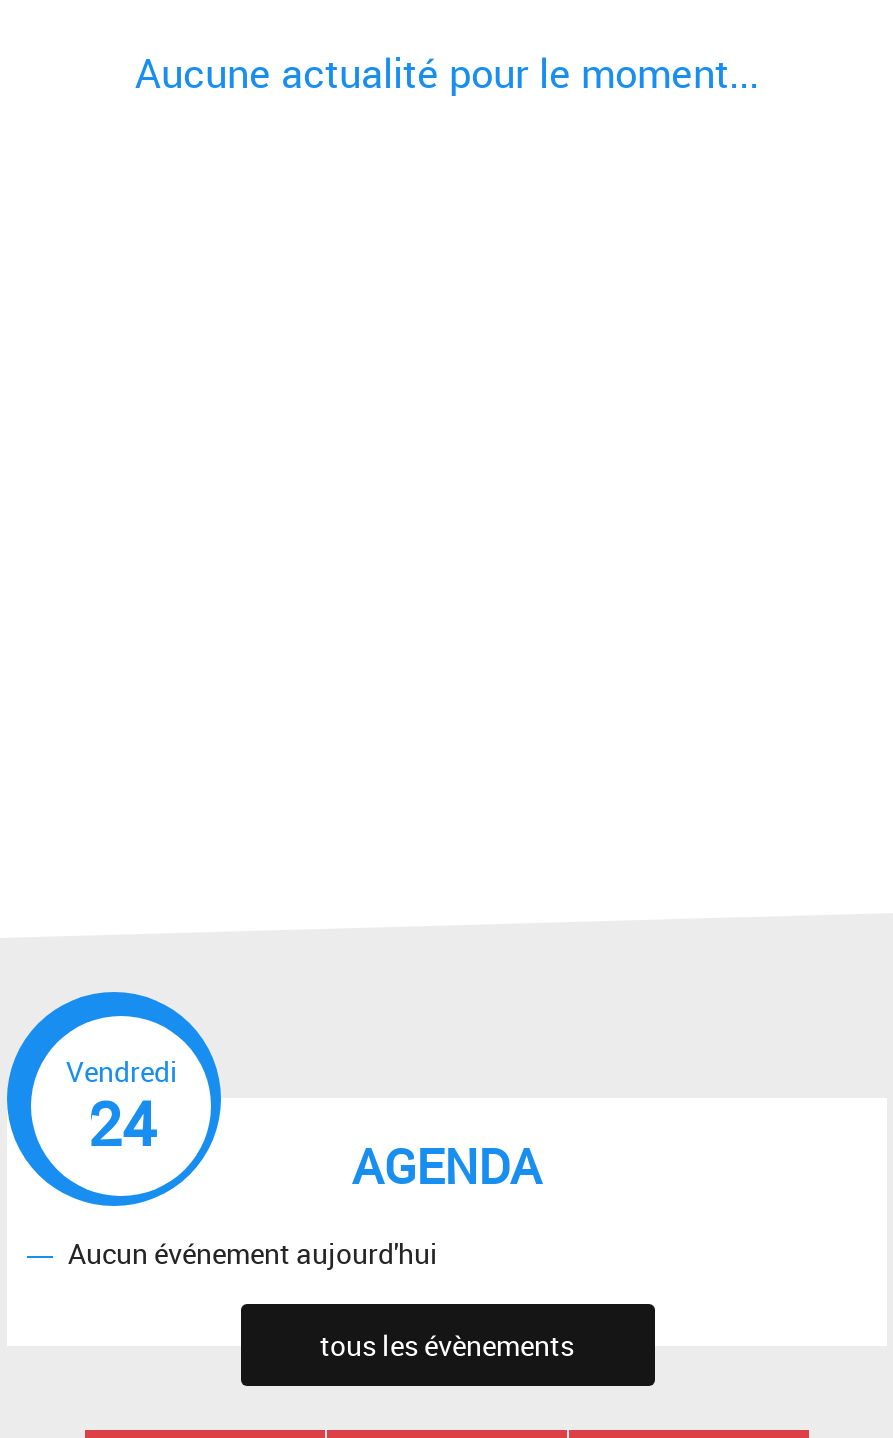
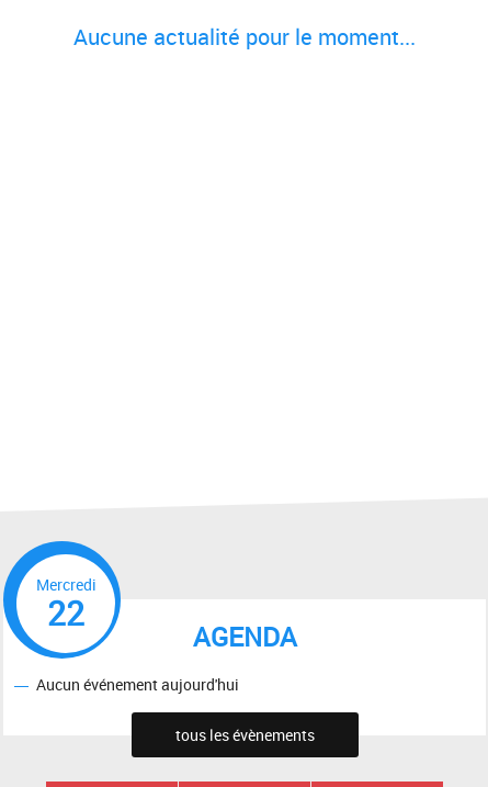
[66,1052,178,1164] Vendredi | 24 -> [36,574,97,636] Mercredi | 22

